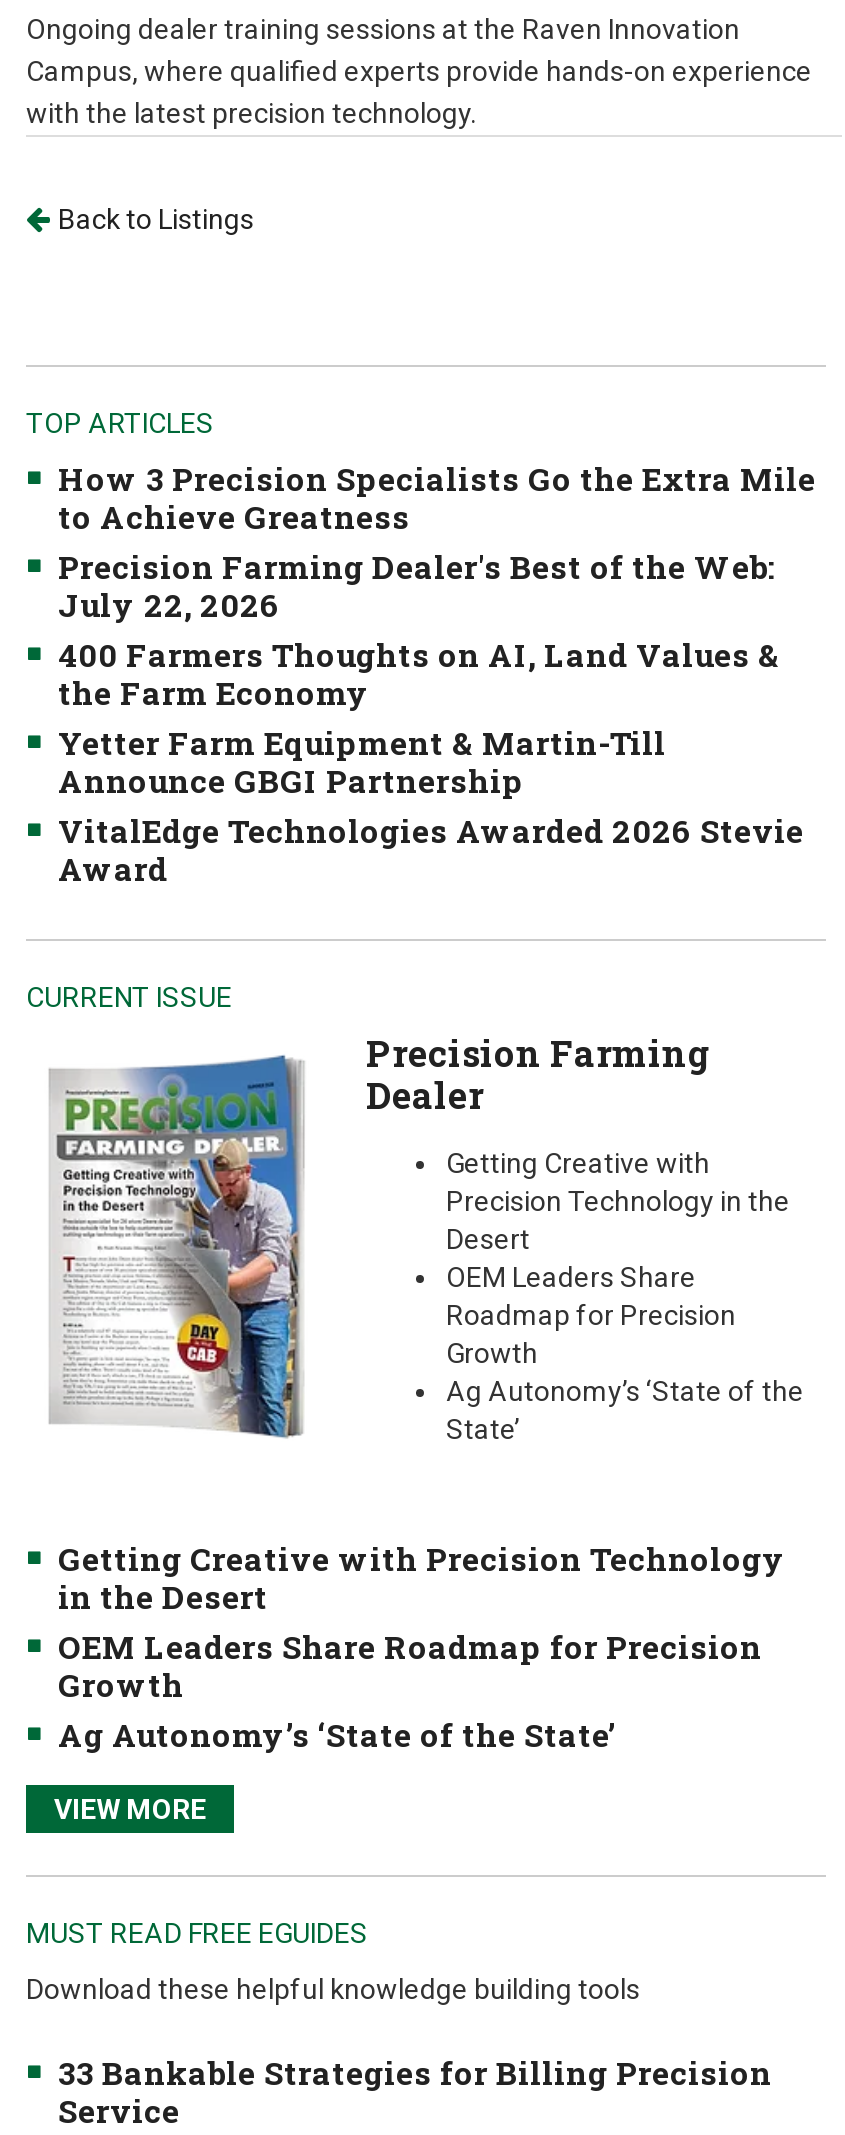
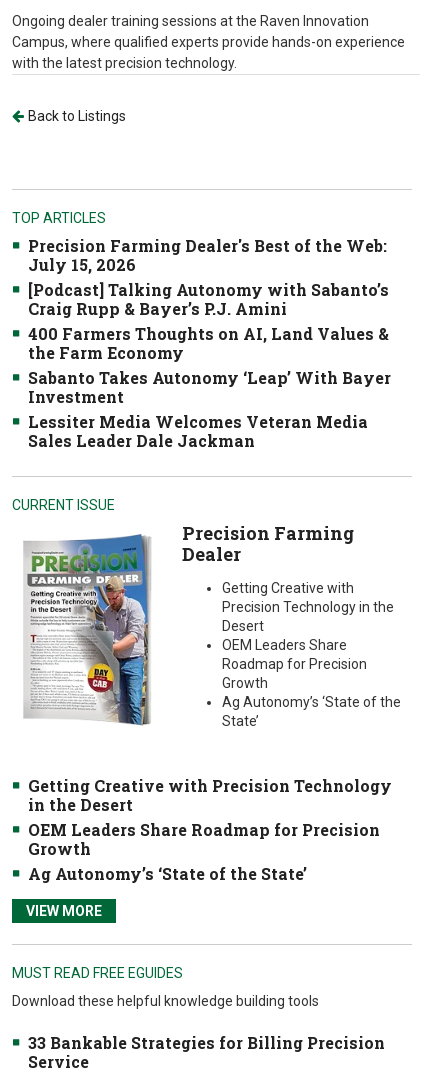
[58,457,816,537] How 3 Precision Specialists Go the Extra Mile | to Achieve Greatness -> none
moved [58,545,776,587] -> [28,235,387,256]: Precision Farming Dealer's Best of the Web:
[58,583,280,625] July 22, 2026 -> [28,254,389,319] July 15, 2026 | [Podcast] Talking Autonomy with Sabanto’s | Craig Rupp & Bayer’s P.J. Amini
[58,721,804,889] Yetter Farm Equipment & Martin-Till | Announce GBGI Partnership | VitalEdge Technologies Awarded 2026 Stevie | Award -> [28,367,391,451] Sabanto Takes Autonomy ‘Leap’ With Bayer | Investment | Lessiter Media Welcomes Veteran Media | Sales Leader Dale Jackman

